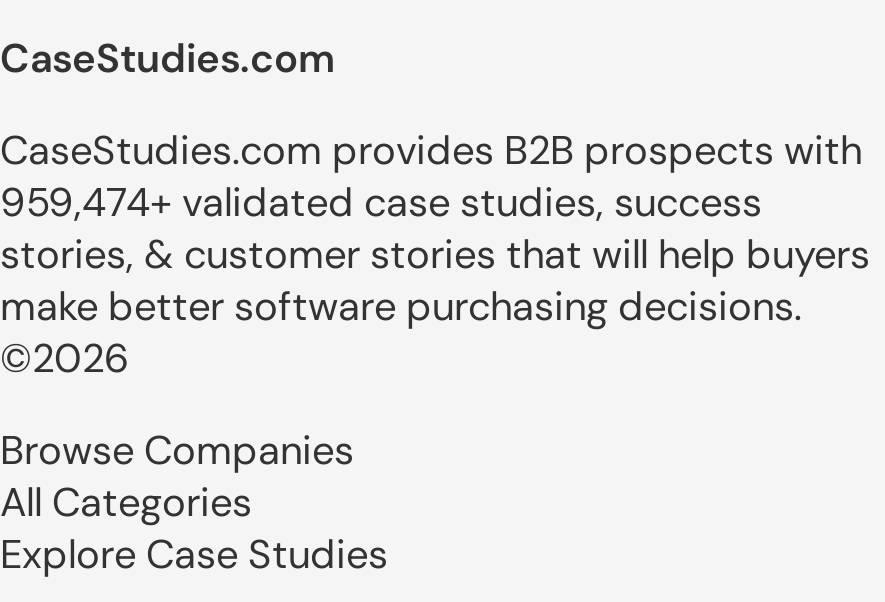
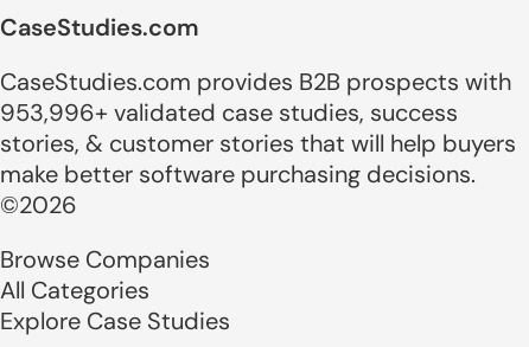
[0,176,762,228] 959,474+ validated case studies, success -> [0,97,458,128] 953,996+ validated case studies, success

